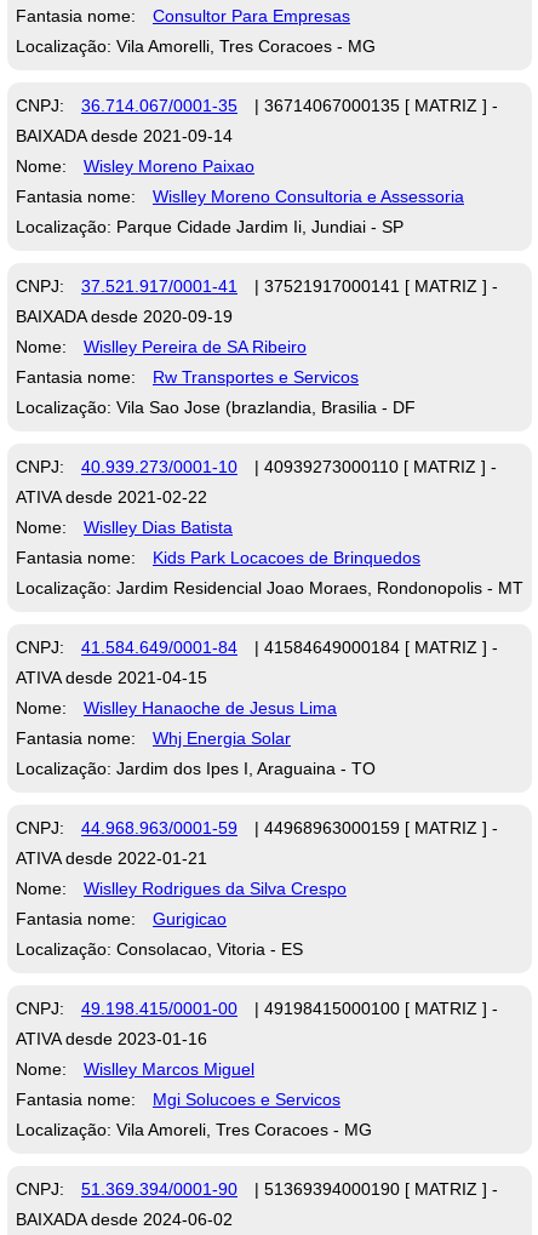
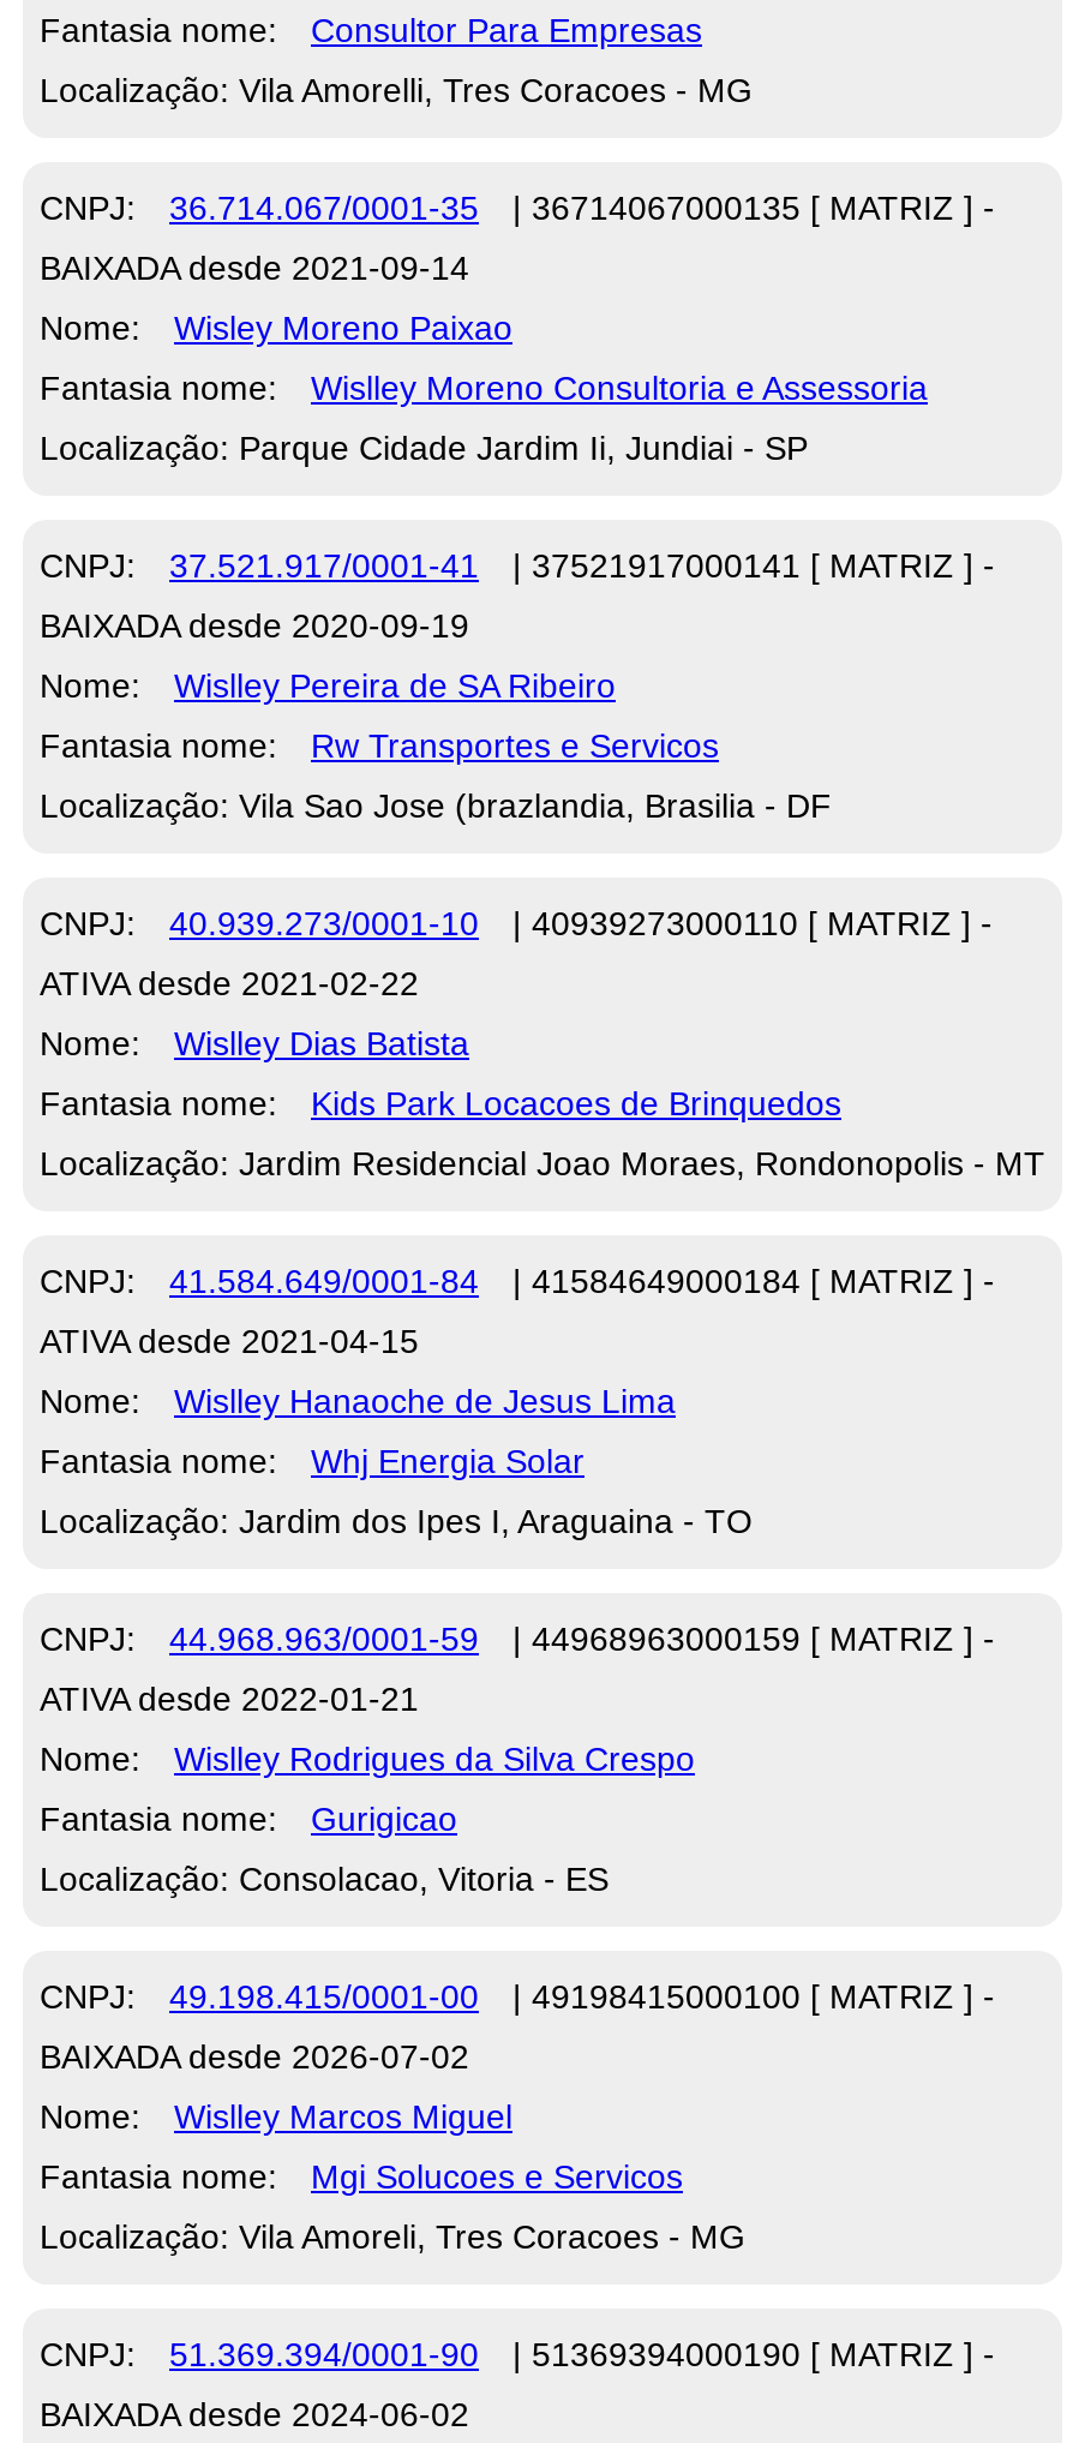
[16,1029,207,1048] ATIVA desde 2023-01-16 -> [40,2037,469,2075] BAIXADA desde 2026-07-02

